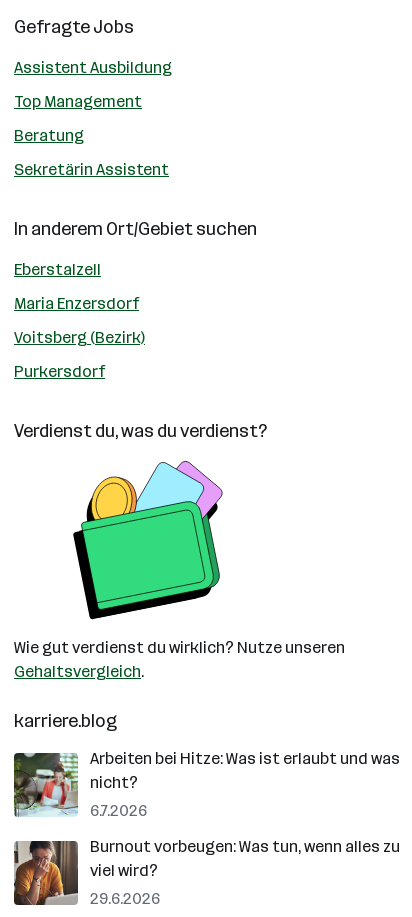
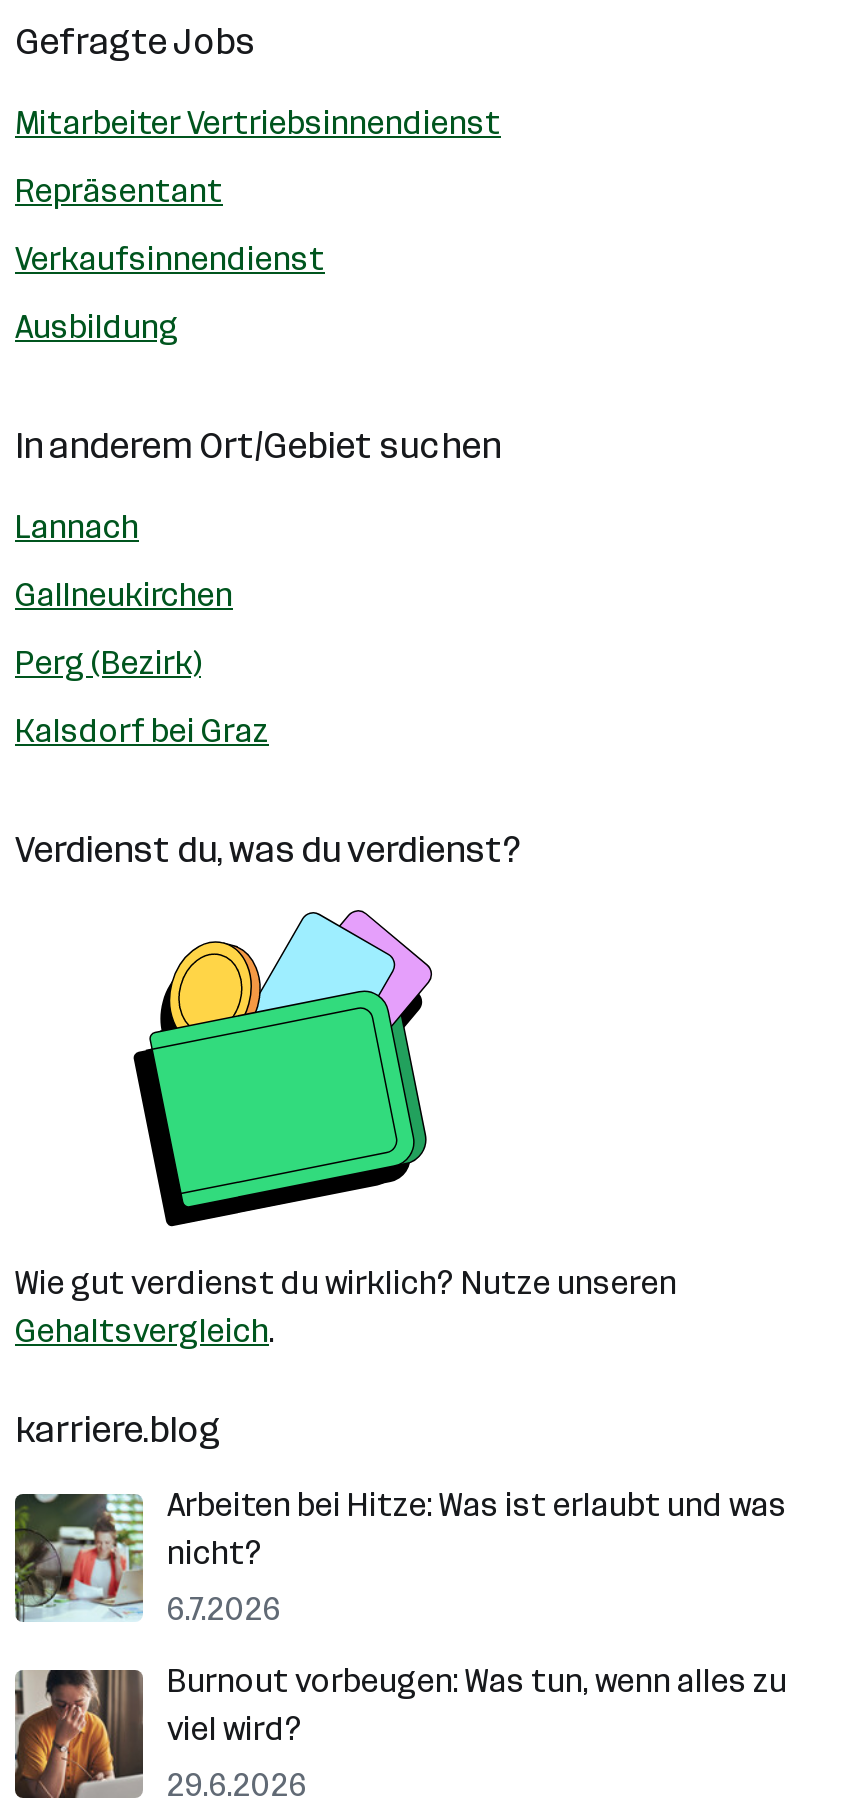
[14,58,172,77] Assistent Ausbildung -> [15,104,501,142] Mitarbeiter Vertriebsinnendienst
[14,92,142,111] Top Management -> [15,172,223,210] Repräsentant
[14,126,84,145] Beratung -> [15,240,325,278] Verkaufsinnendienst
[14,160,169,179] Sekretärin Assistent -> [15,308,179,346] Ausbildung
[14,260,101,279] Eberstalzell -> [15,508,139,546] Lannach
[14,294,139,313] Maria Enzersdorf -> [15,576,233,614] Gallneukirchen
[14,328,145,347] Voitsberg (Bezirk) -> [15,644,201,682] Perg (Bezirk)
[14,362,105,381] Purkersdorf -> [15,712,269,750] Kalsdorf bei Graz

